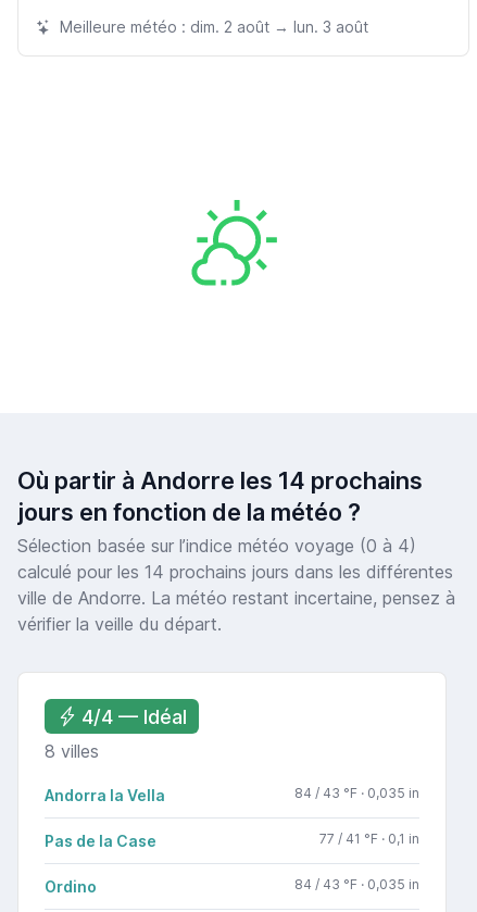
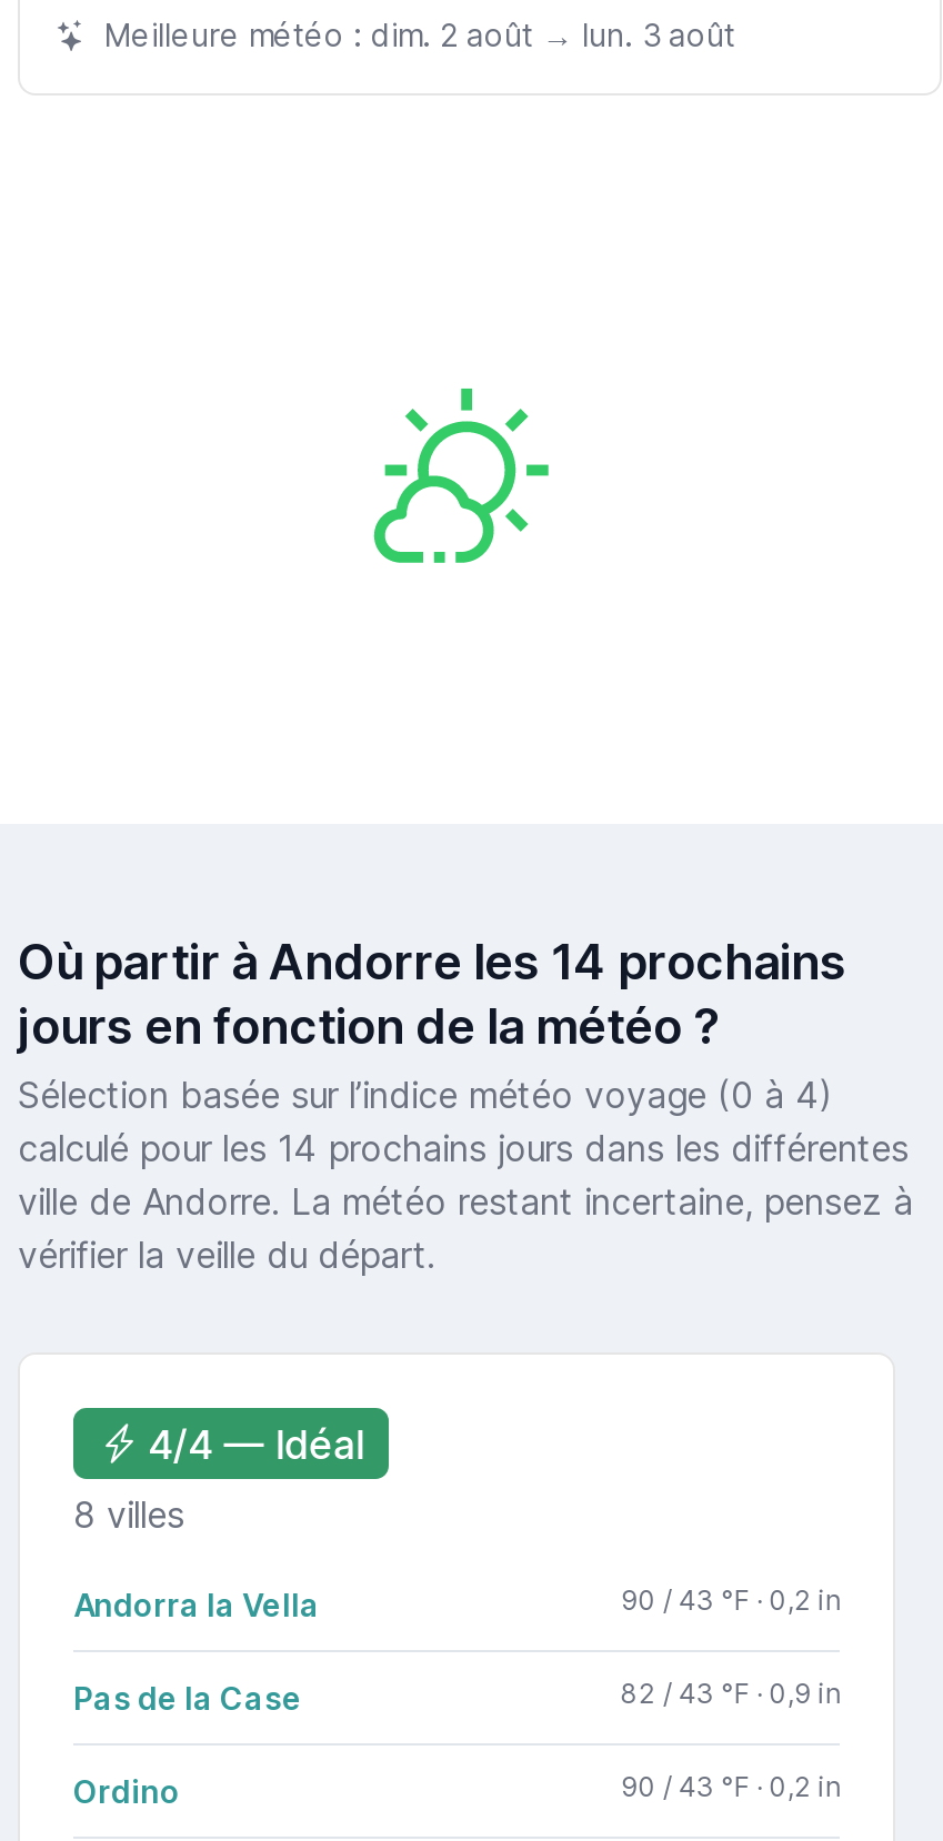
[295,784,420,801] 84 / 43 °F · 0,035 in -> [621,1583,841,1616] 90 / 43 °F · 0,2 in
[320,830,420,846] 77 / 41 °F · 0,1 in -> [621,1676,841,1709] 82 / 43 °F · 0,9 in
[295,876,420,892] 84 / 43 °F · 0,035 in -> [621,1769,841,1803] 90 / 43 °F · 0,2 in

